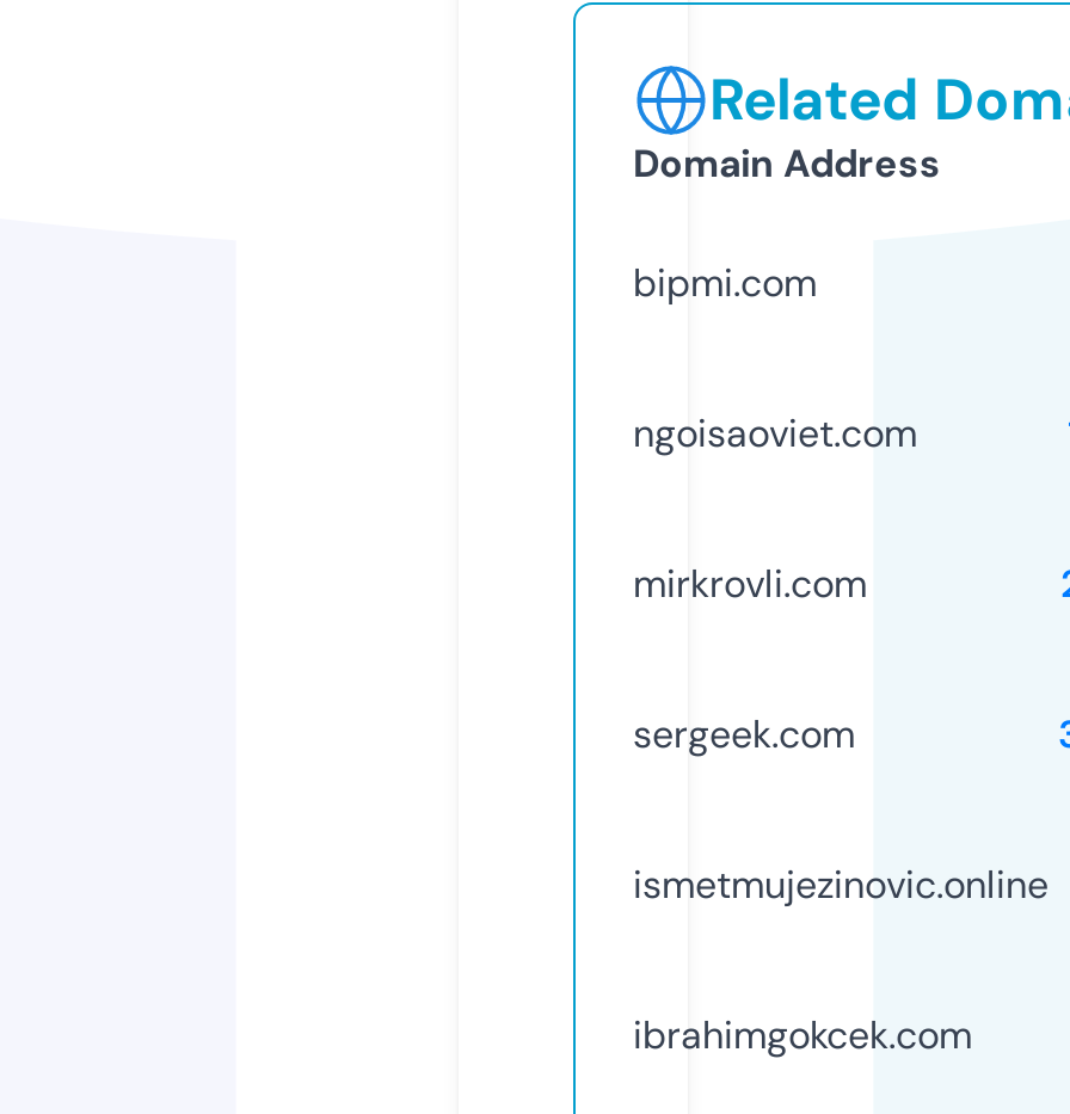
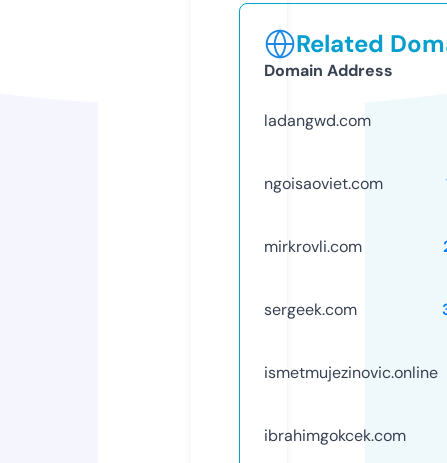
[633,257,817,308] bipmi.com -> [264,110,371,131] ladangwd.com

